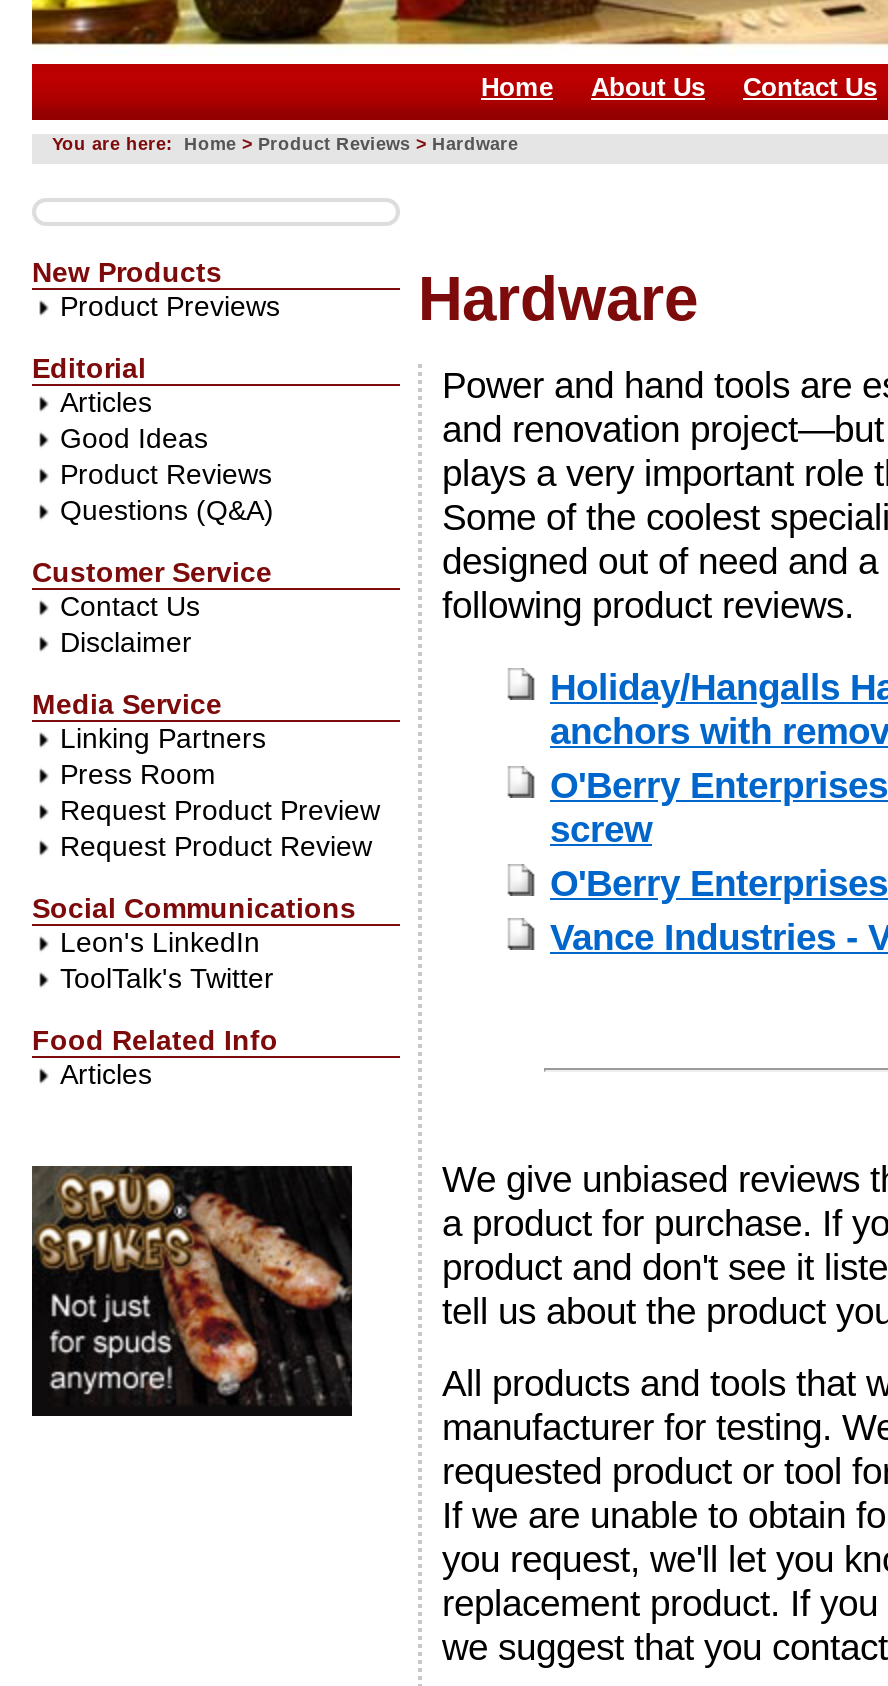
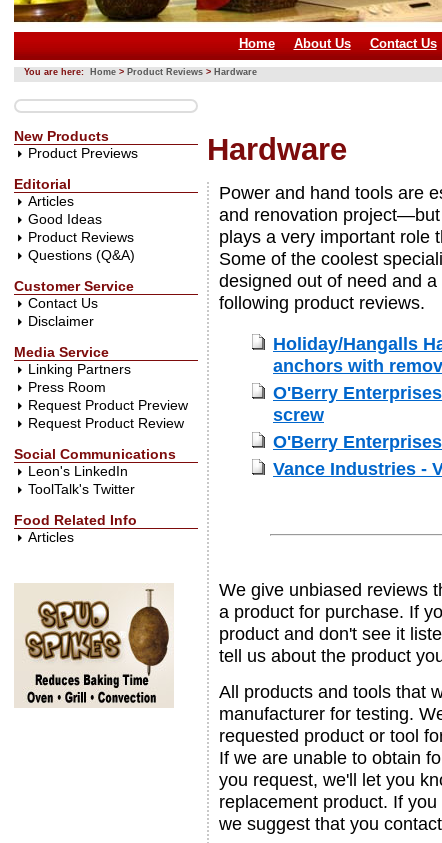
[30,1164,354,1418] [image] -> [14,583,174,708] [image]

